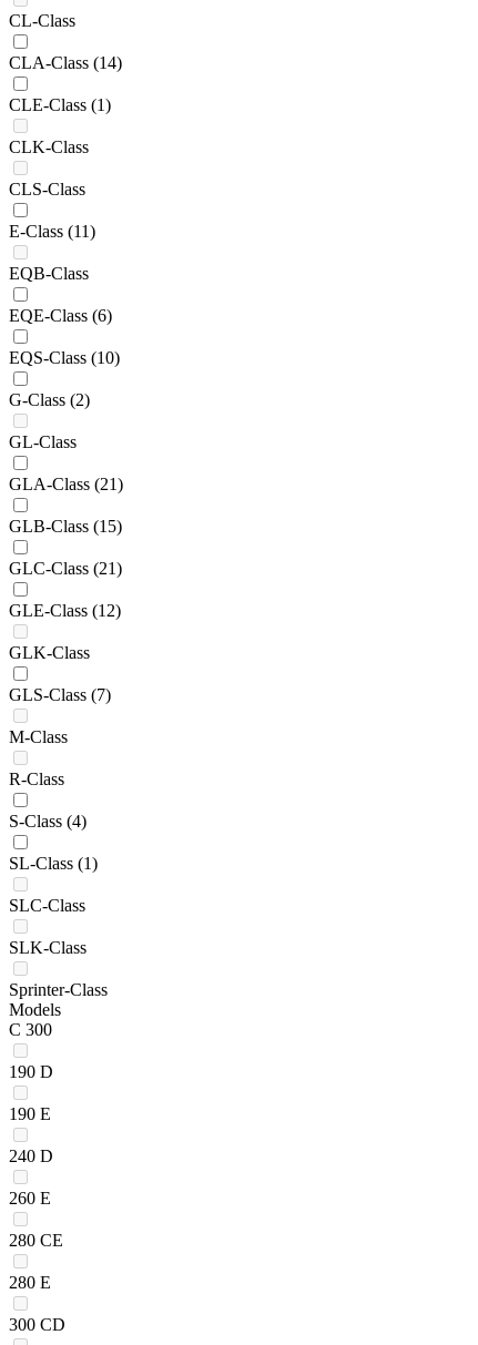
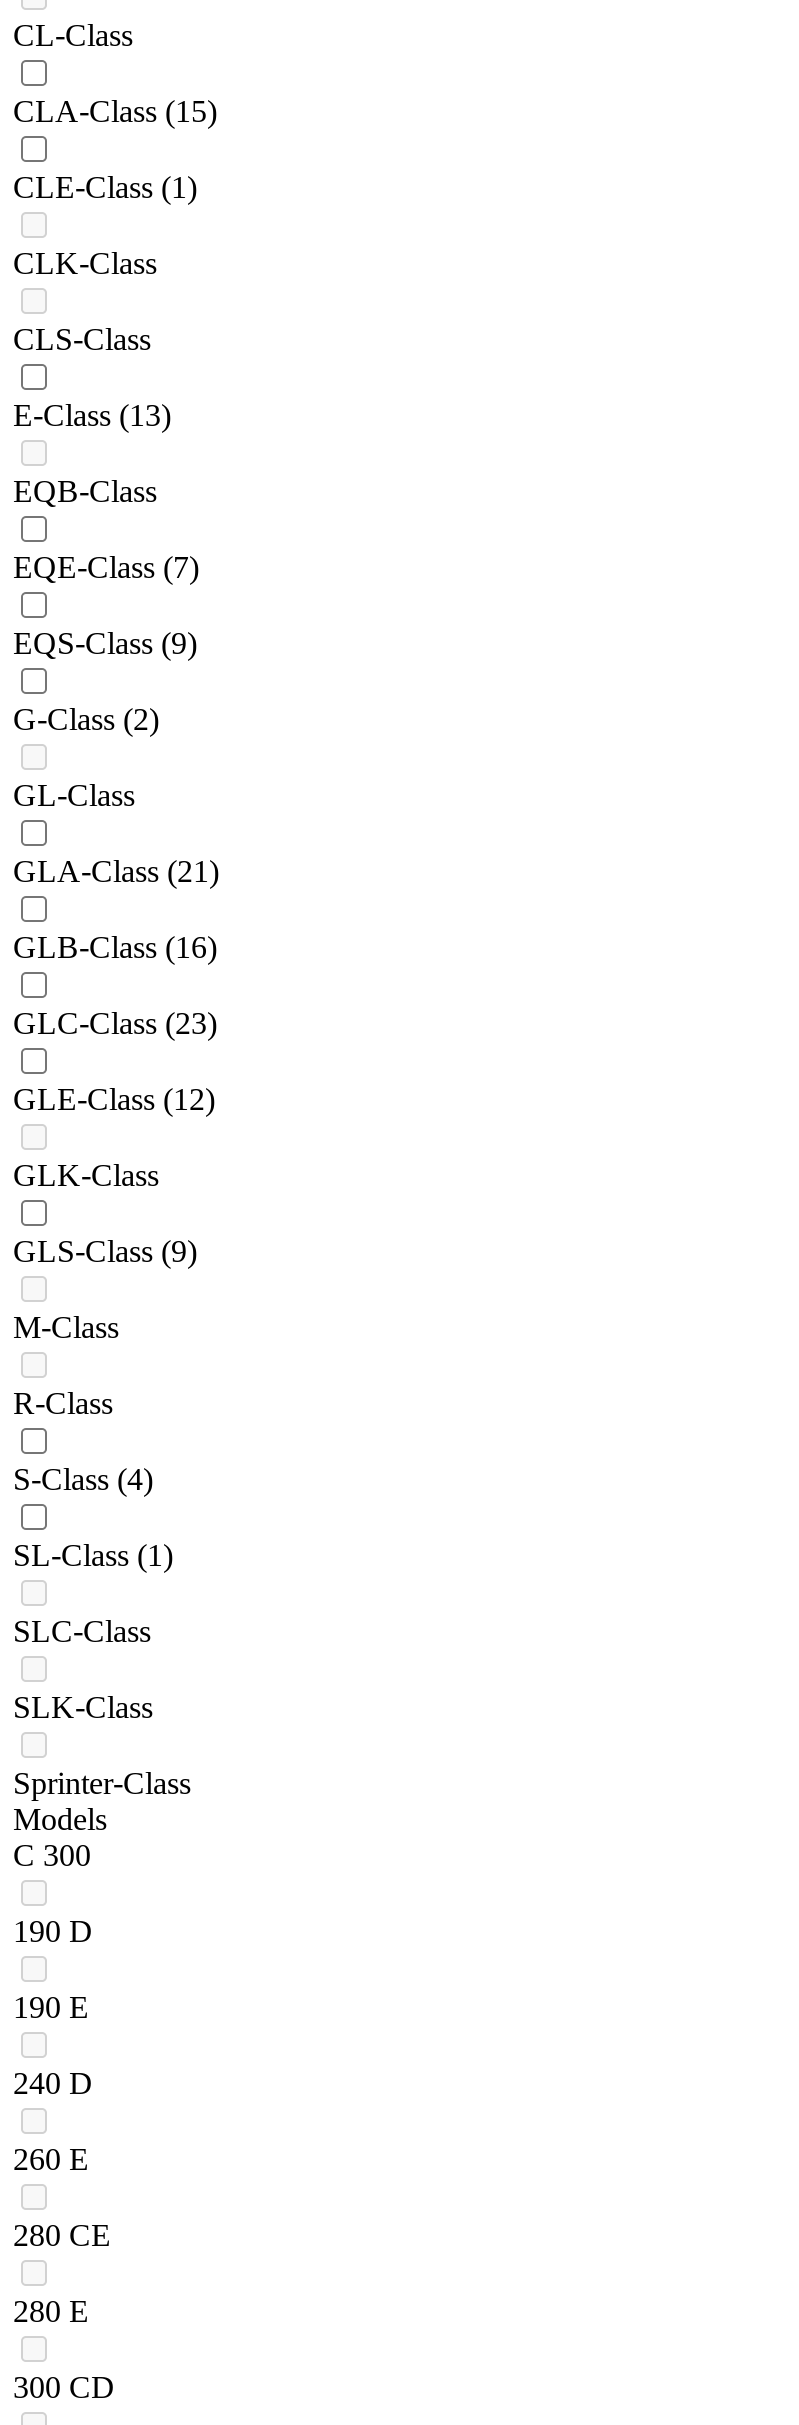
[9,54,122,73] CLA-Class (14) -> [13,95,217,129] CLA-Class (15)
[9,222,95,241] E-Class (11) -> [13,399,171,433] E-Class (13)
[9,306,112,325] EQE-Class (6) -> [13,551,199,585] EQE-Class (7)
[9,349,120,367] EQS-Class (10) -> [13,627,197,661] EQS-Class (9)
[9,517,122,536] GLB-Class (15) -> [13,931,217,965] GLB-Class (16)
[9,559,122,578] GLC-Class (21) -> [13,1007,217,1041] GLC-Class (23)
[9,686,111,705] GLS-Class (7) -> [13,1235,197,1269] GLS-Class (9)

